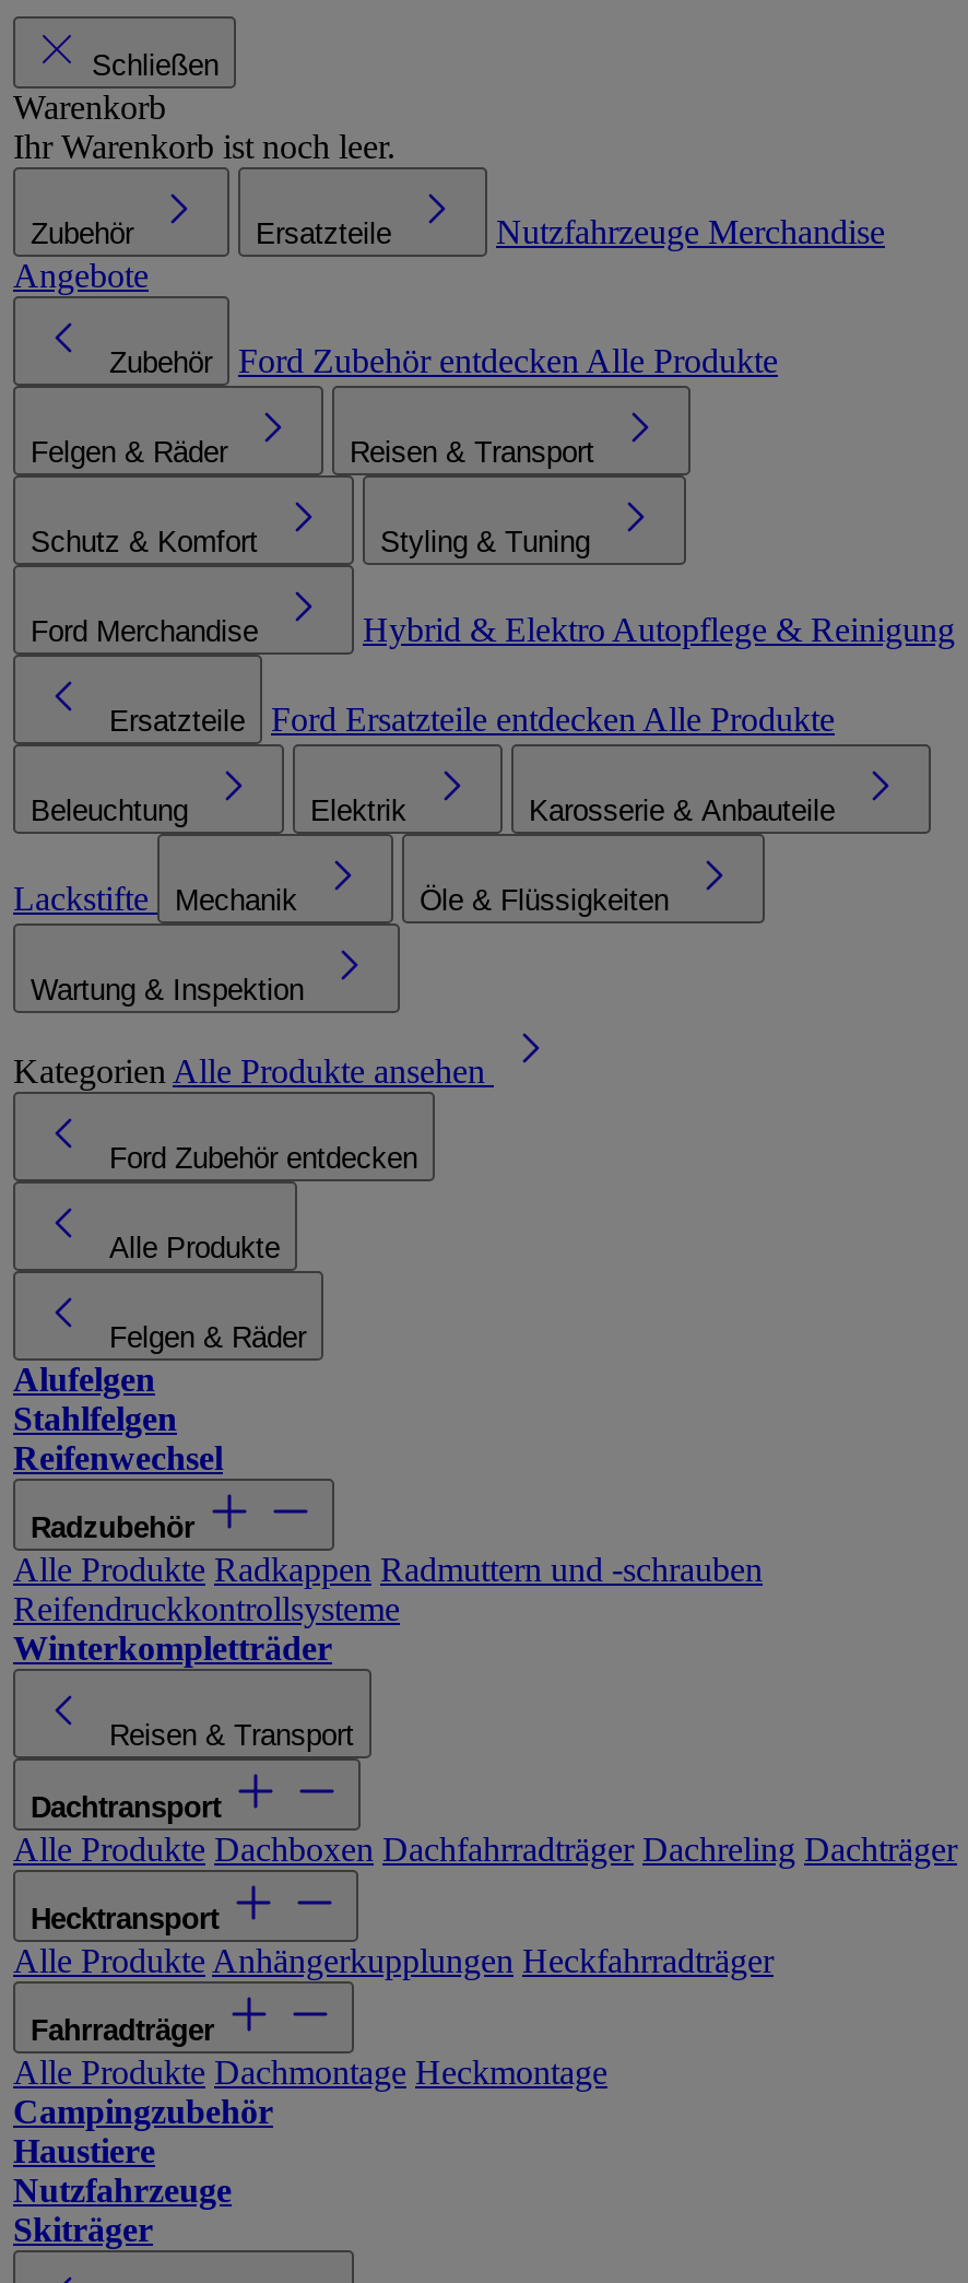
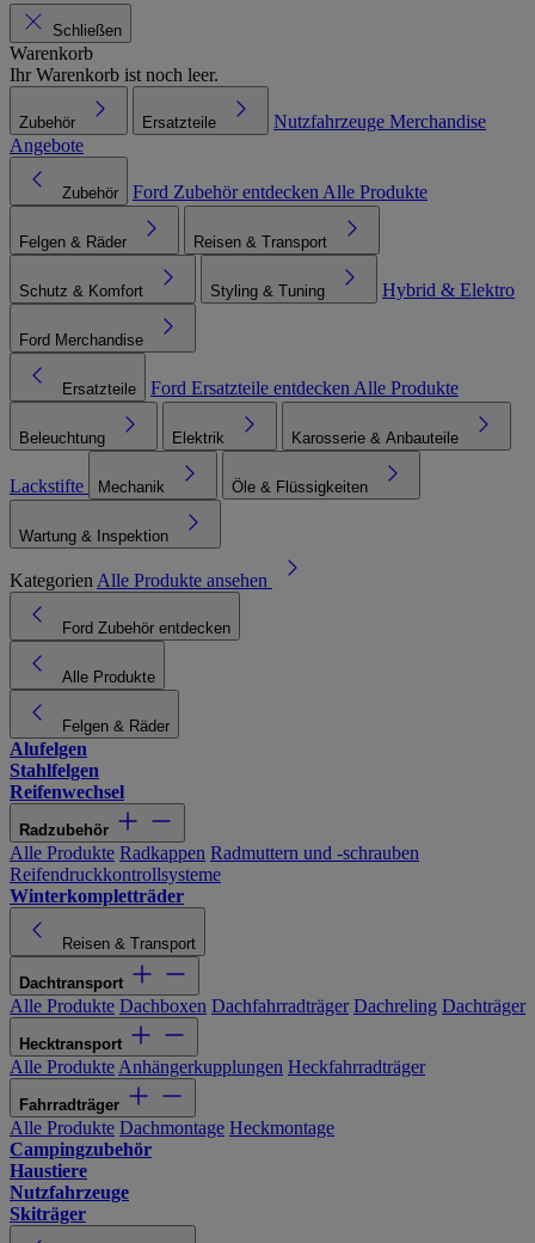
none -> [382,279,515,299] Hybrid & Elektro
[363,610,955,647] Hybrid & Elektro Autopflege & Reinigung -> none

